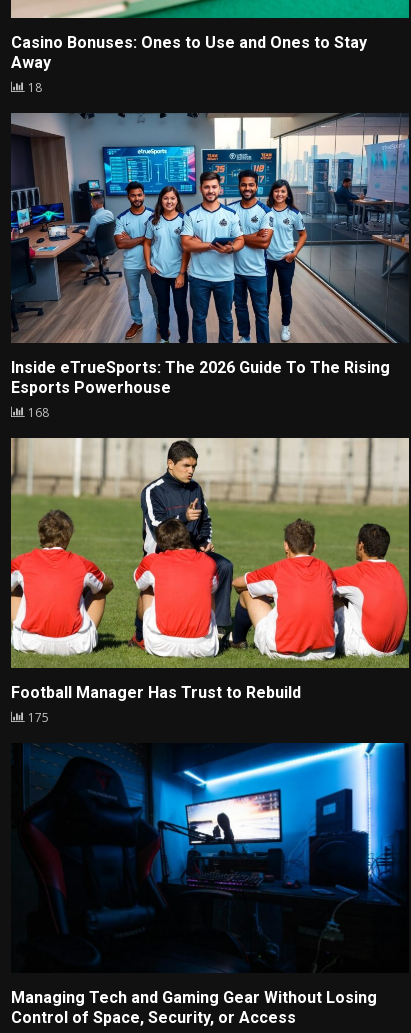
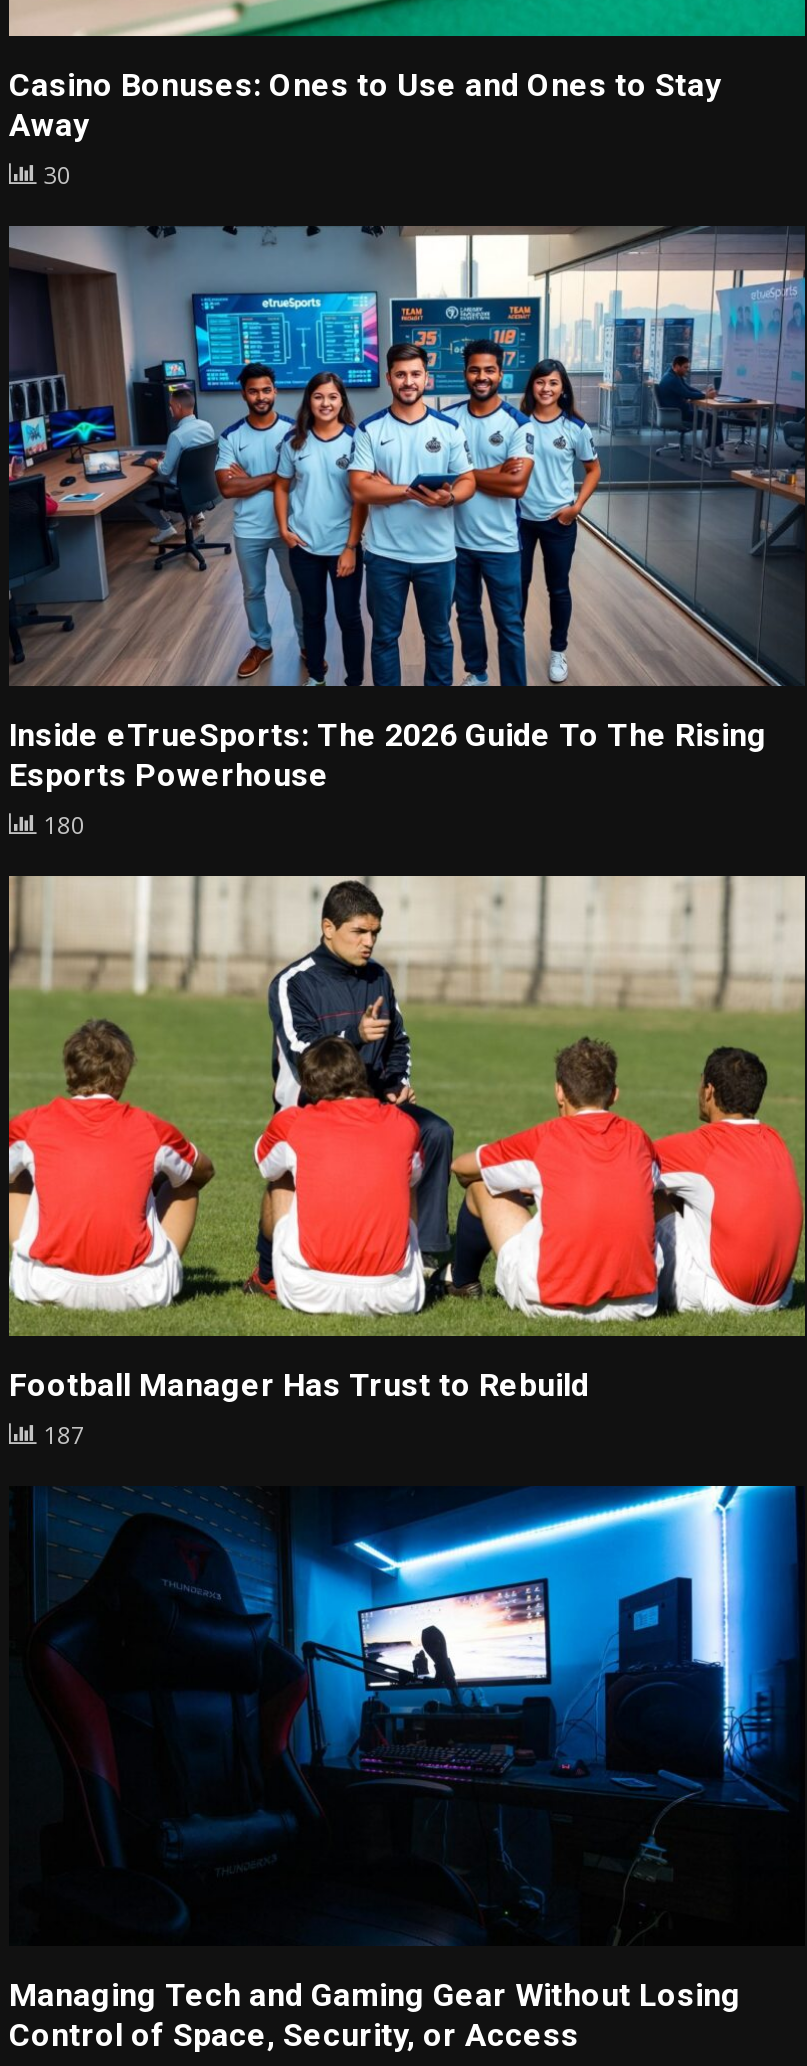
[28,79,42,96] 18 -> [43,159,71,193] 30
[28,404,49,421] 168 -> [43,809,85,843] 180
[28,709,49,726] 175 -> [43,1419,85,1453] 187

